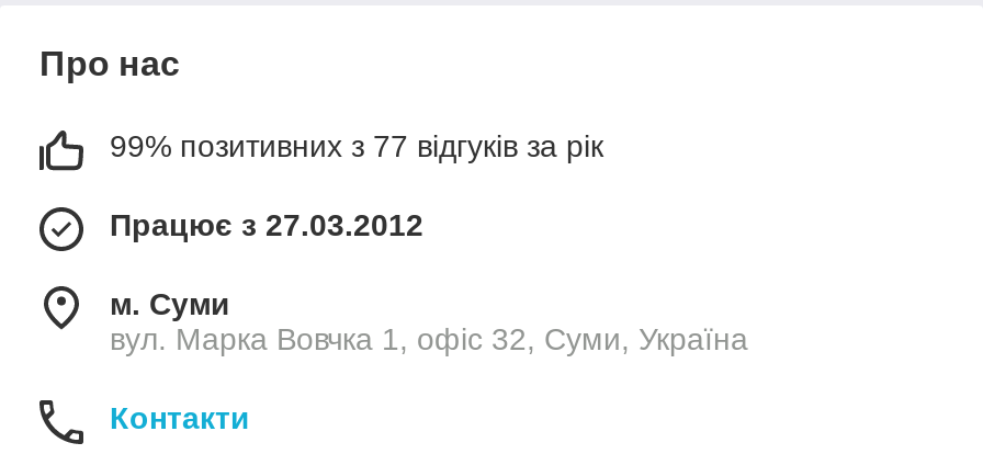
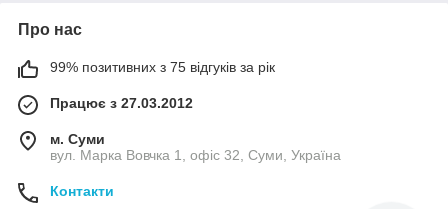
[110,128,603,163] 99% позитивних з 77 відгуків за рік -> [50,59,275,75] 99% позитивних з 75 відгуків за рік

